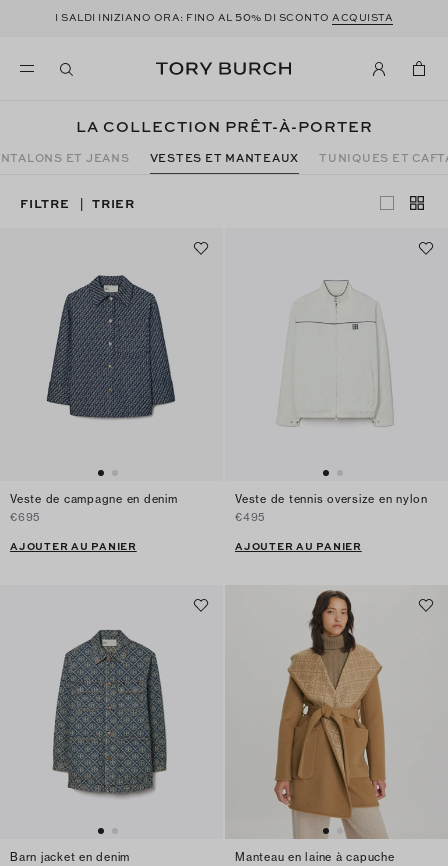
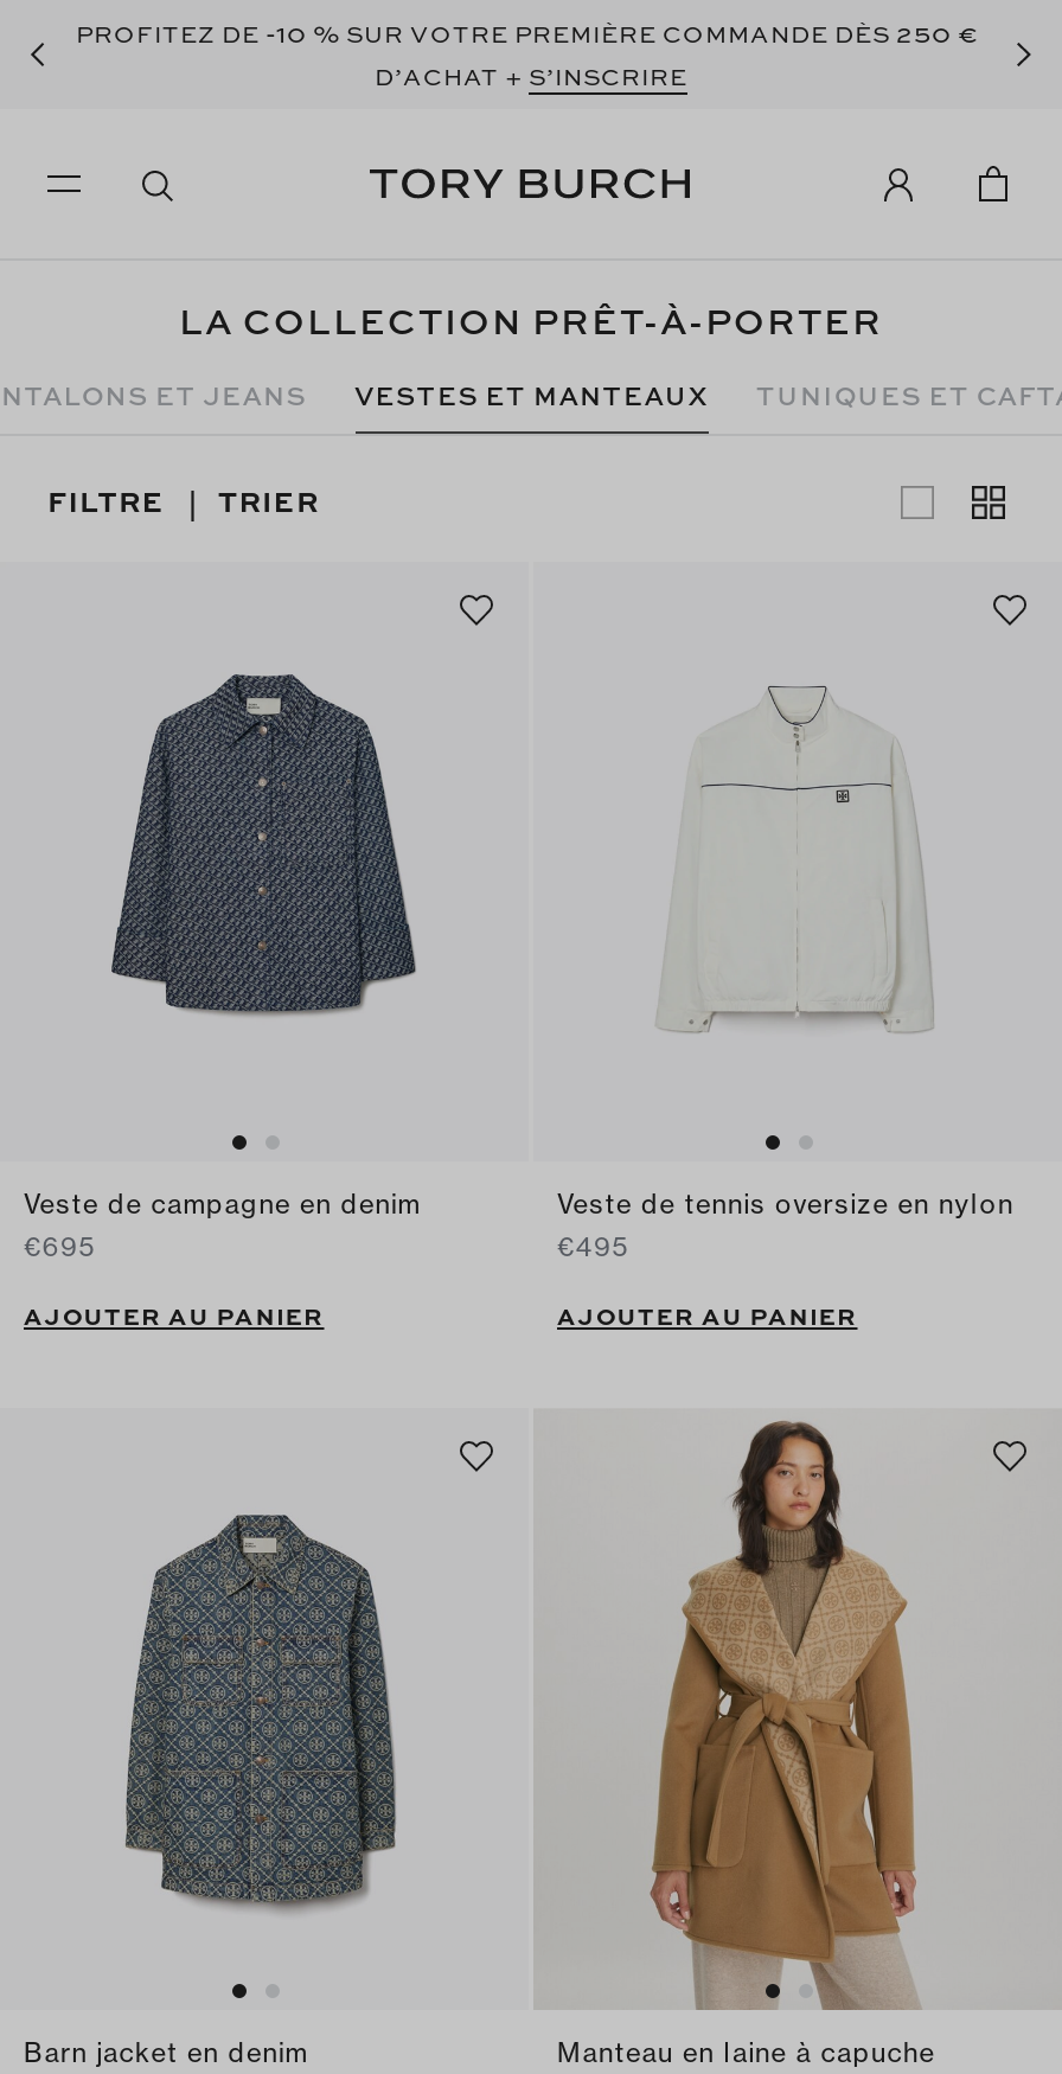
[55,9,393,24] I SALDI INIZIANO ORA: FINO AL 50% DI SCONTO ACQUISTA -> [76,14,986,92] PROFITEZ DE -10 % SUR VOTRE PREMIÈRE COMMANDE DÈS 250 € | D’ACHAT + S’INSCRIRE

